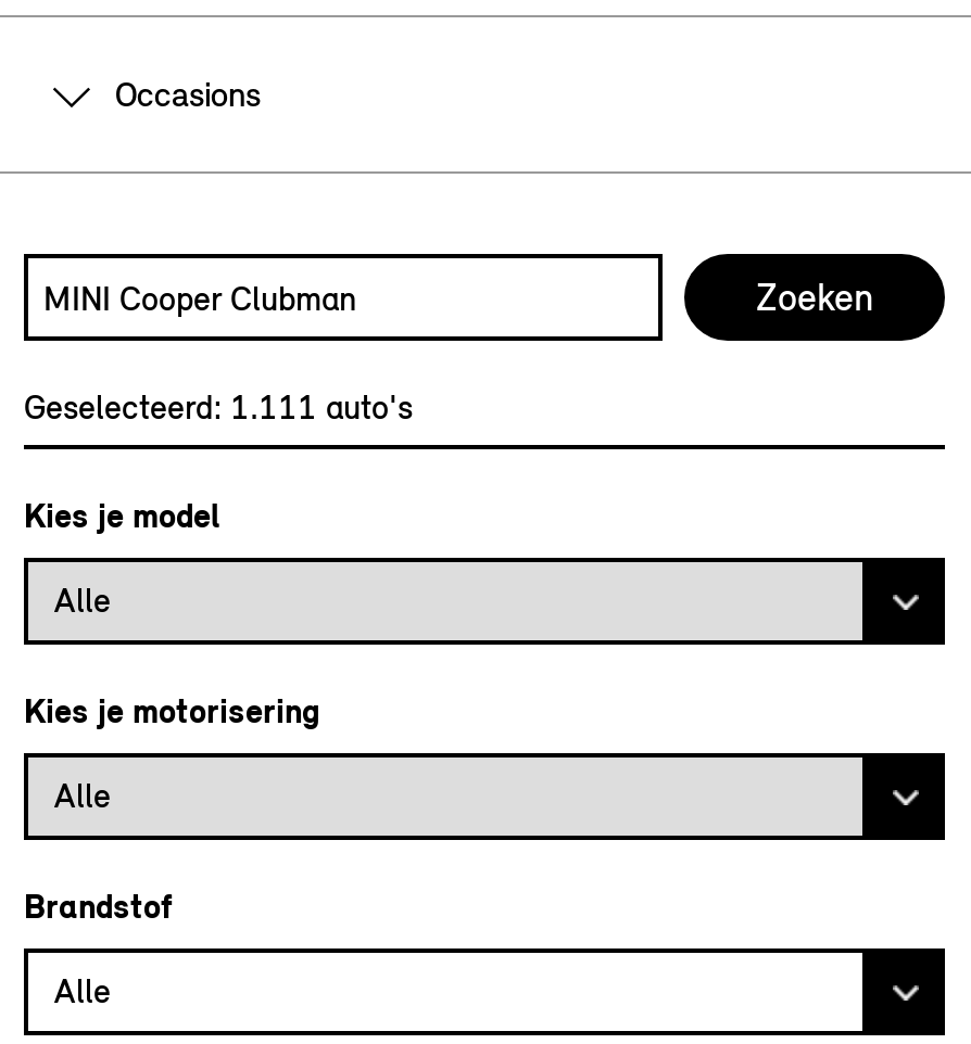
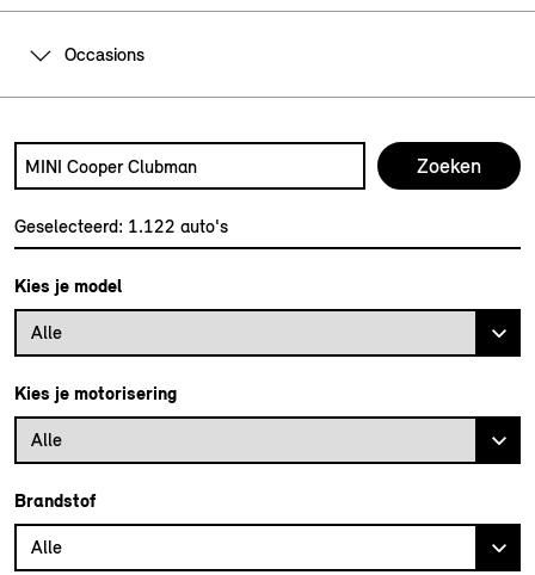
[24,386,413,428] Geselecteerd: 1.111 auto's -> [14,215,228,237] Geselecteerd: 1.122 auto's

